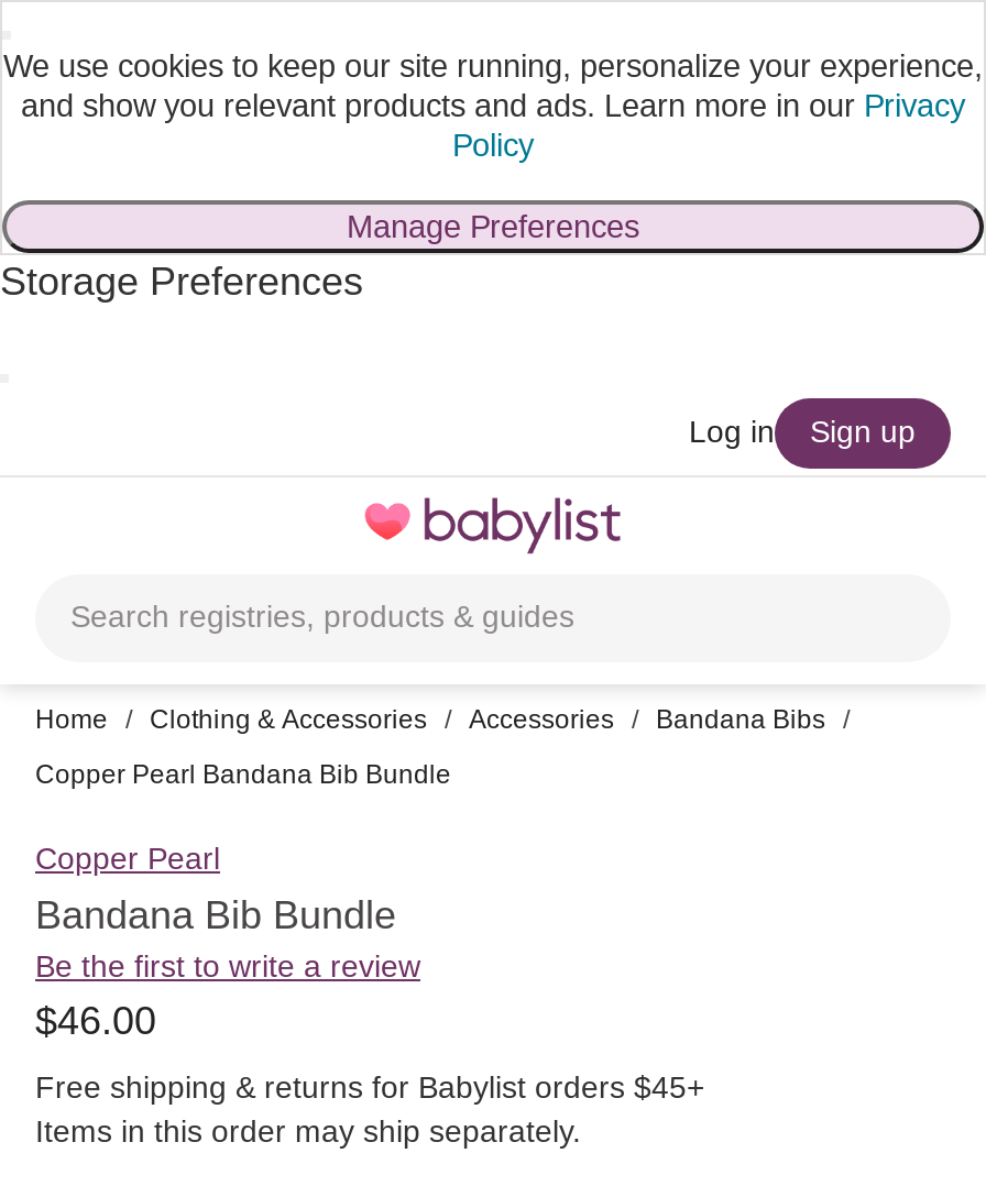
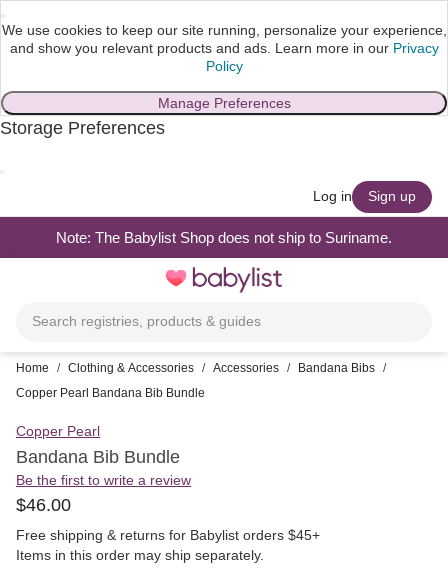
none -> [56,228,392,245] Note: The Babylist Shop does not ship to Suriname.

